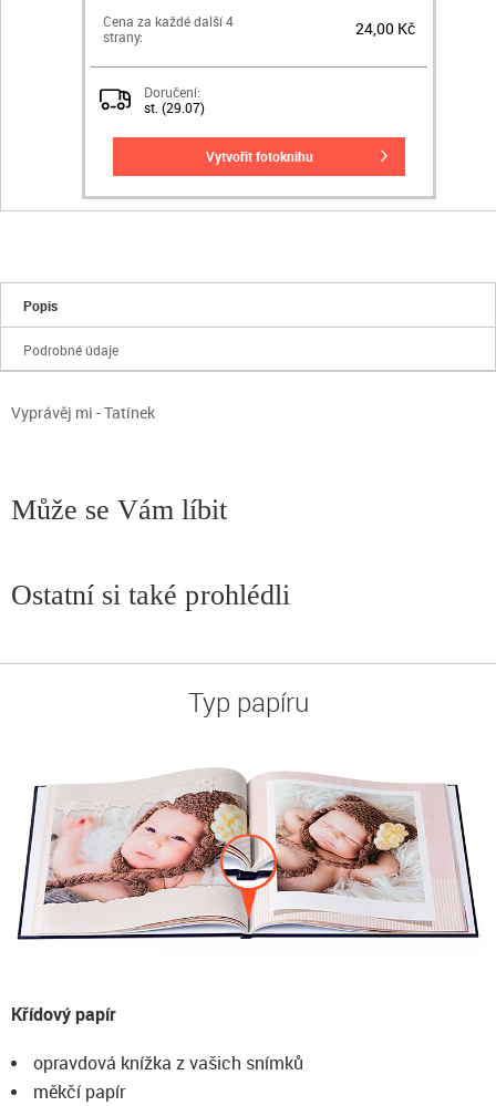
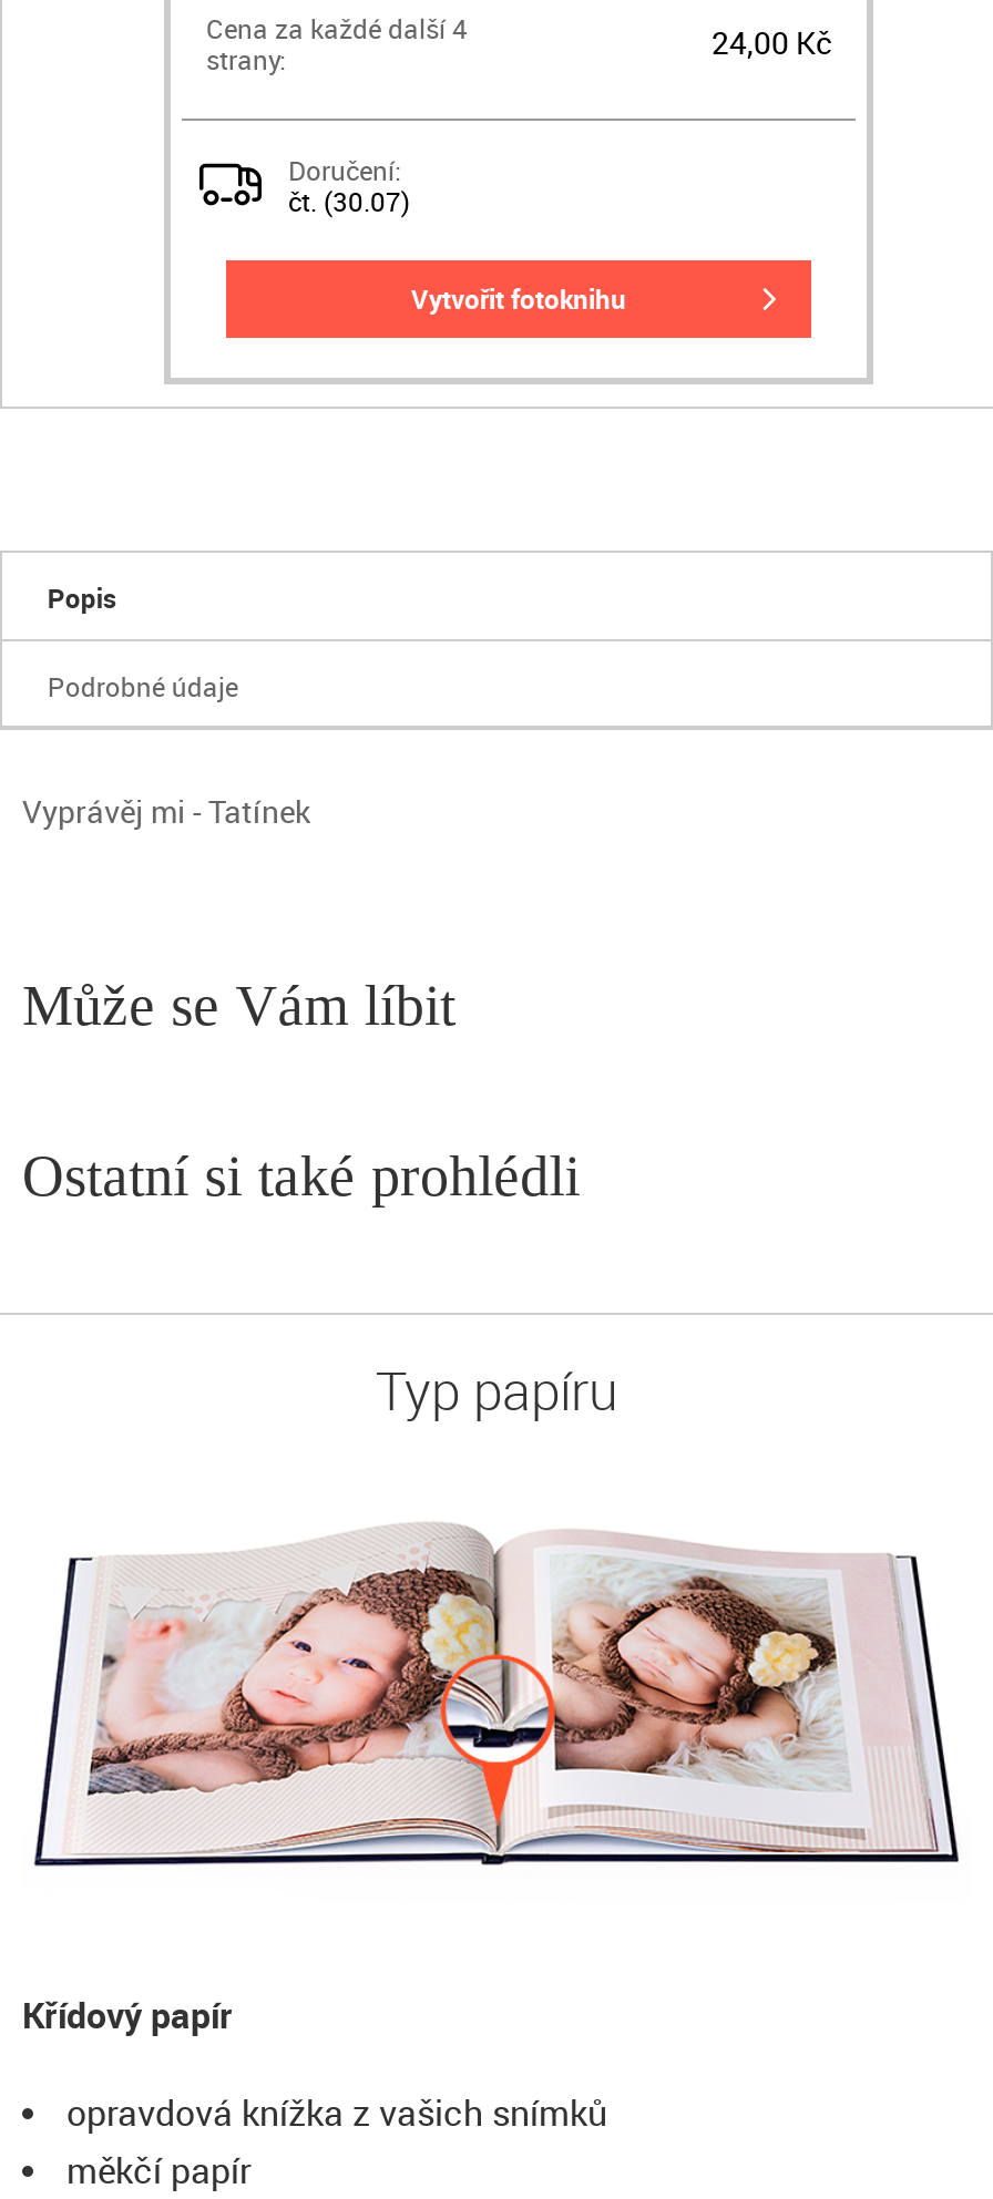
[144,98,205,116] st. (29.07) -> [288,182,410,218] čt. (30.07)

